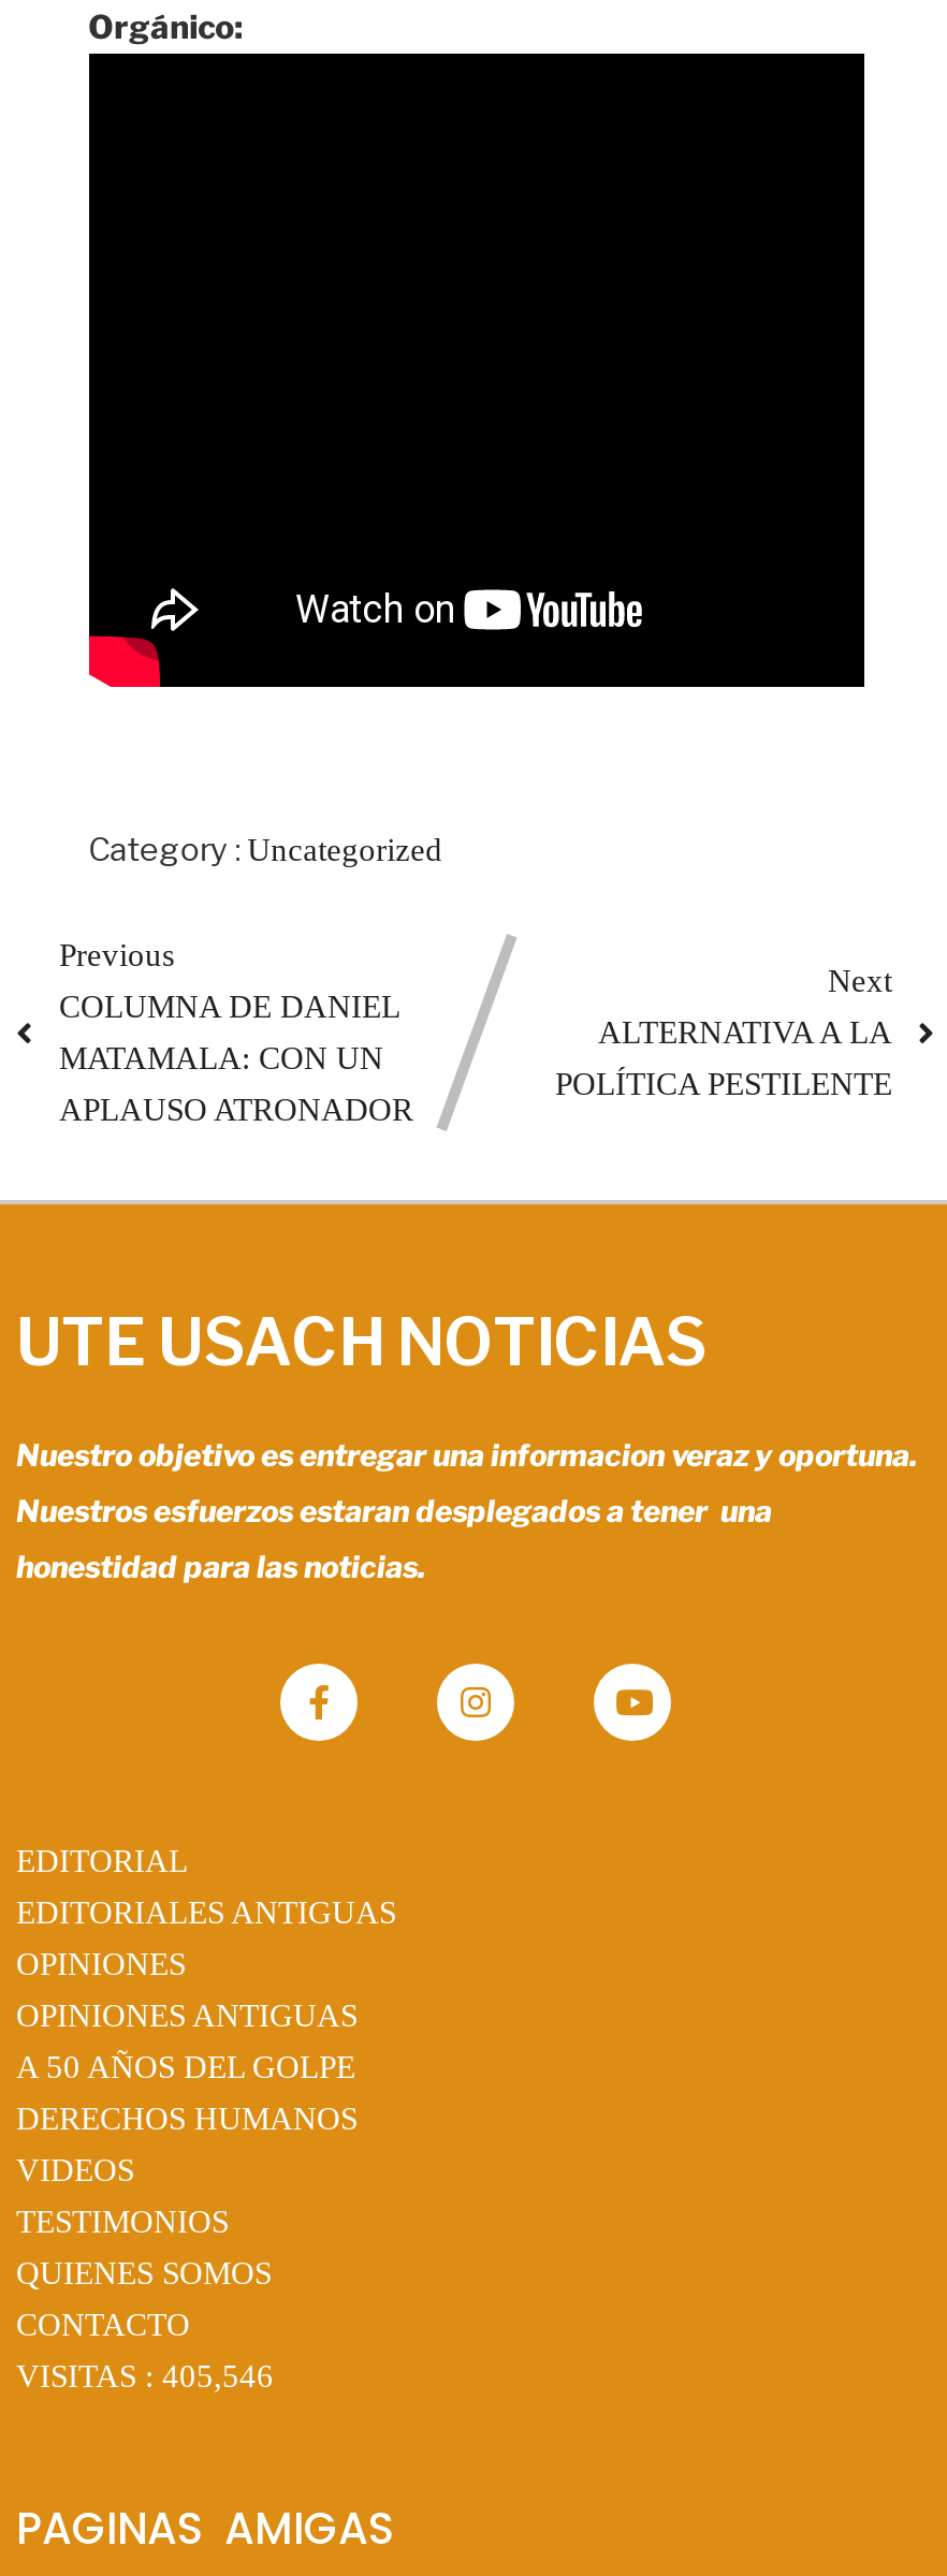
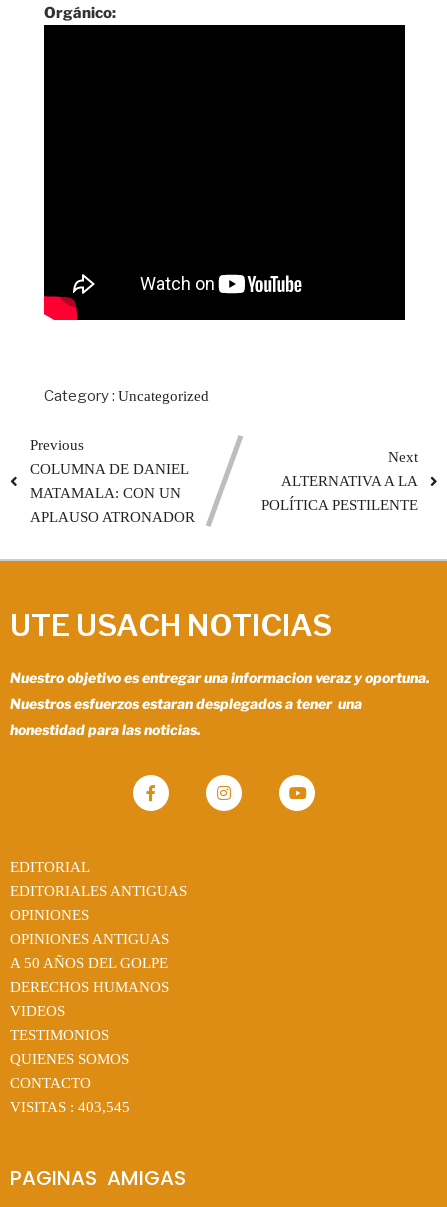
[16,2359,274,2394] VISITAS : 405,546 -> [10,1099,130,1115] VISITAS : 403,545

